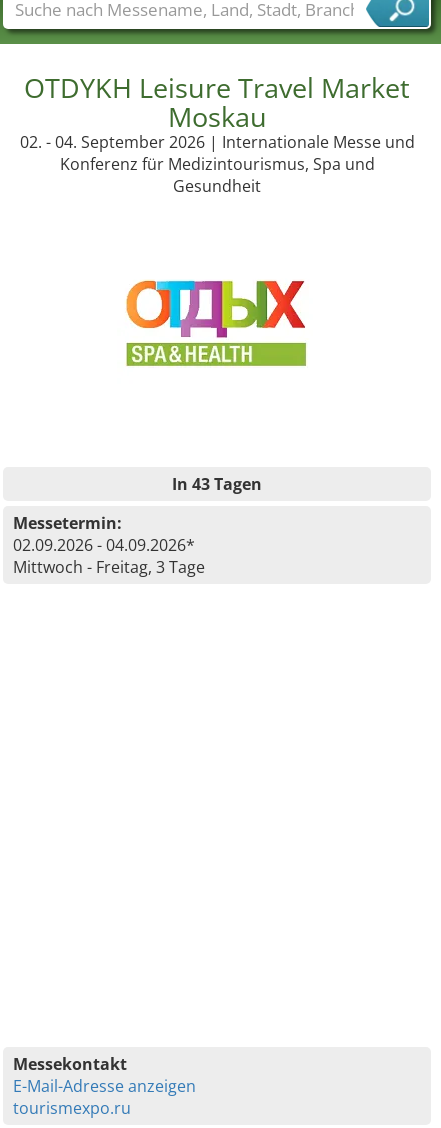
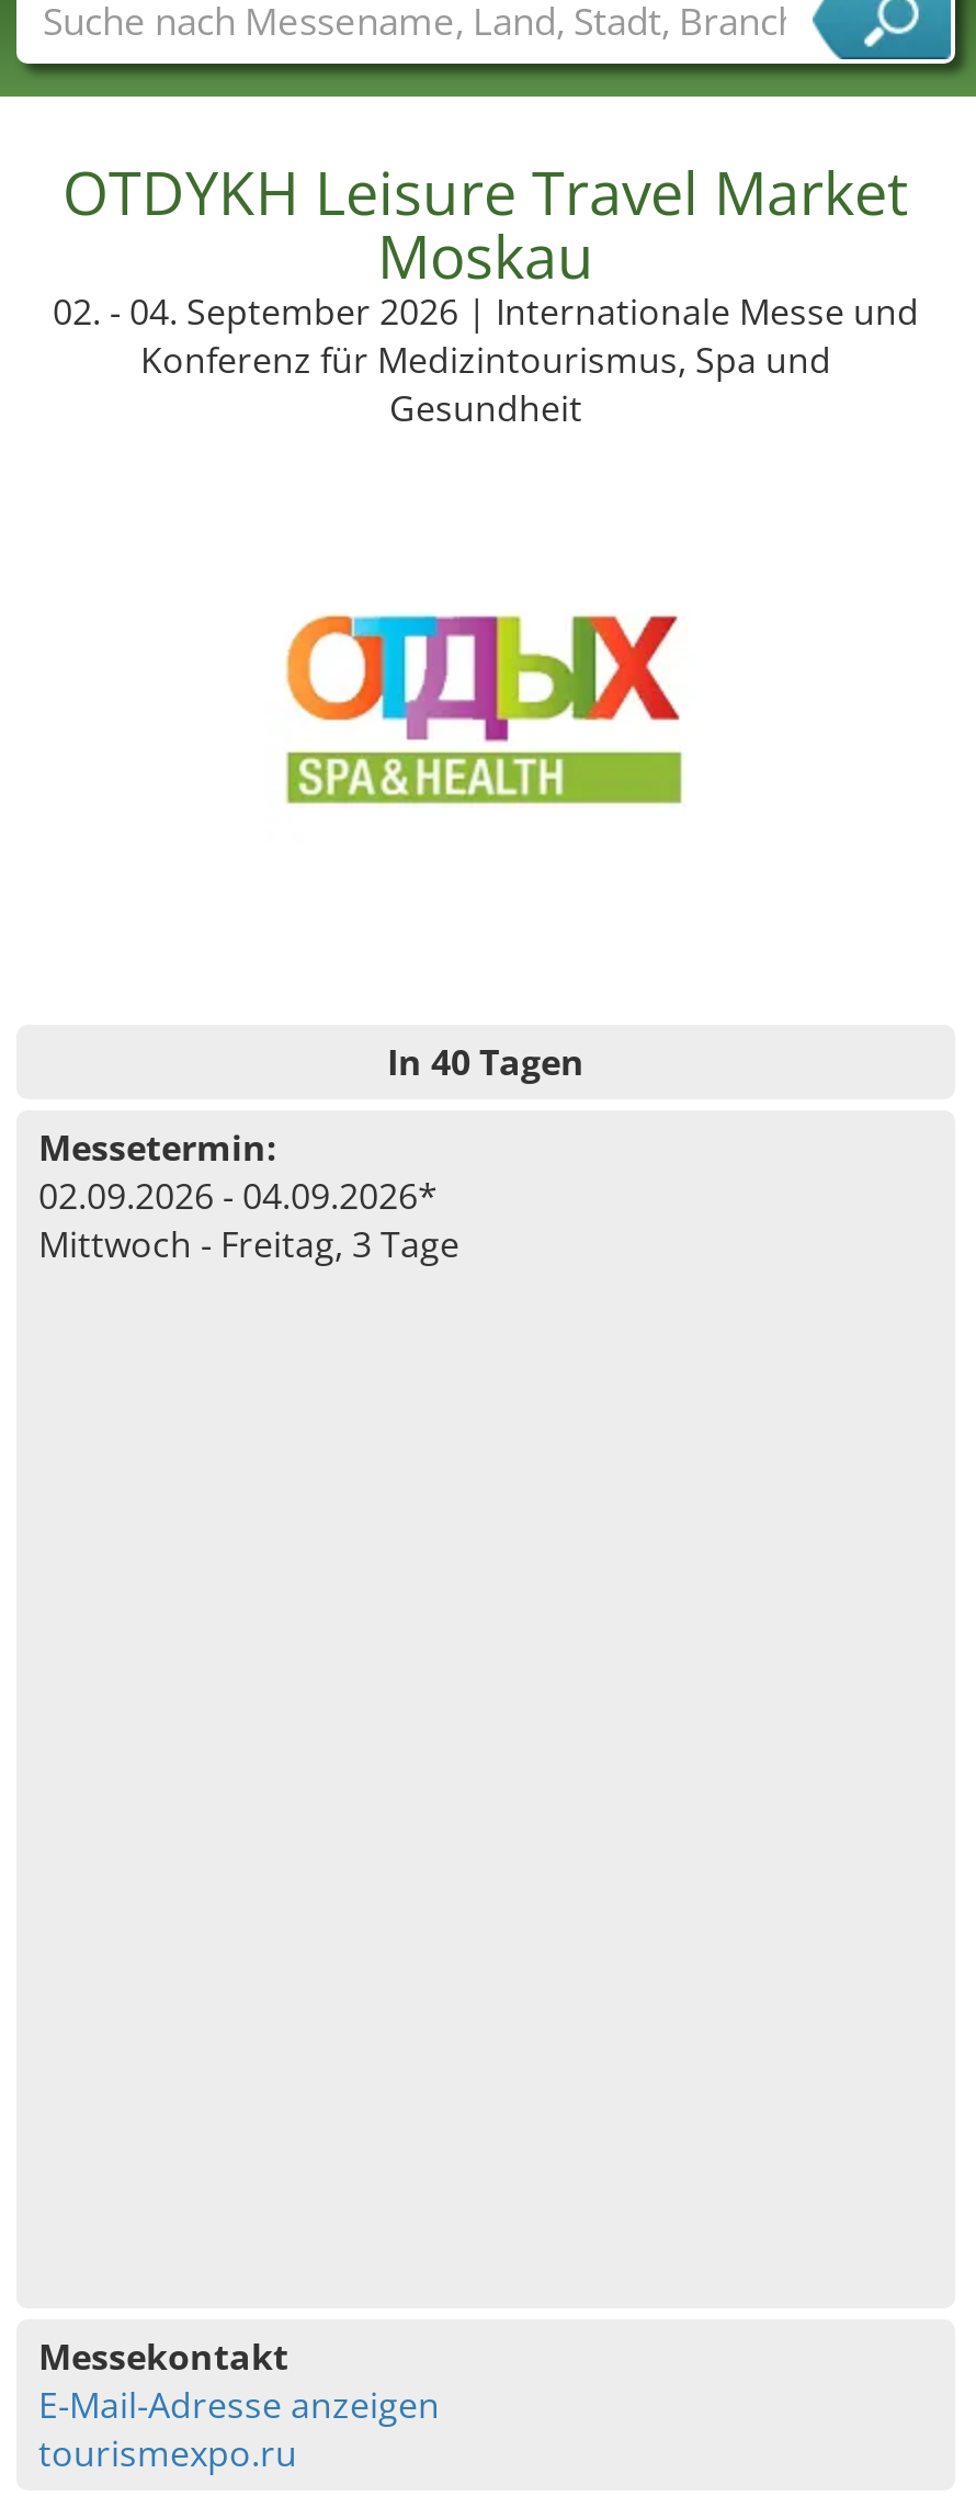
[172,473,262,495] In 43 Tagen -> [387,1038,585,1086] In 40 Tagen

